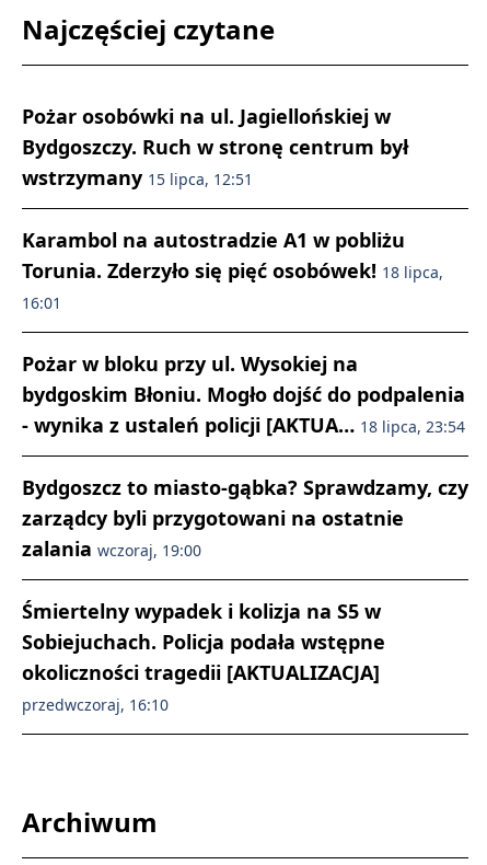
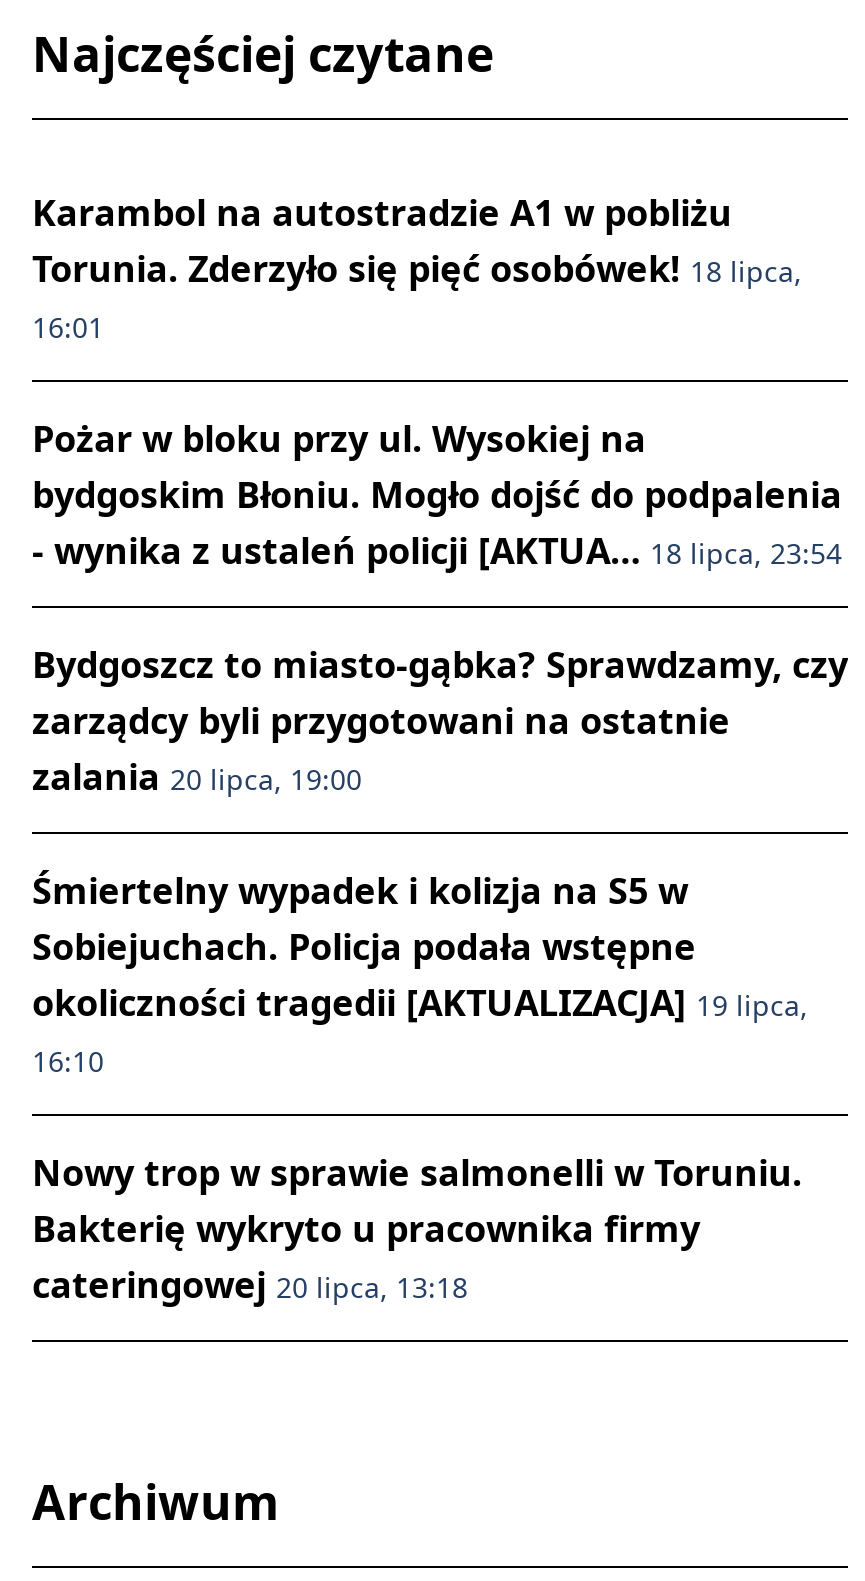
[22,103,408,191] Pożar osobówki na ul. Jagiellońskiej w | Bydgoszczy. Ruch w stronę centrum był | wstrzymany 15 lipca, 12:51 -> none
moved [22,227,468,531] -> [32,188,848,744]: Karambol na autostradzie A1 w pobliżu | Torunia. Zderzyło się pięć osobówek! 18 lipca, | 16:01 | Pożar w bloku przy ul. Wysokiej na | bydgoskim Błoniu. Mogło dojść do podpalenia | - wynika z ustaleń policji [AKTUA… 18 lipca, 23:54 | Bydgoszcz to miasto-gąbka? Sprawdzamy, czy | zarządcy byli przygotowani na ostatnie
[22,535,201,562] zalania wczoraj, 19:00 -> [32,752,362,800] zalania 20 lipca, 19:00
moved [22,598,385,655] -> [32,866,696,970]: Śmiertelny wypadek i kolizja na S5 w | Sobiejuchach. Policja podała wstępne
[22,659,380,715] okoliczności tragedii [AKTUALIZACJA] | przedwczoraj, 16:10 -> [32,978,808,1308] okoliczności tragedii [AKTUALIZACJA] 19 lipca, | 16:10 | Nowy trop w sprawie salmonelli w Toruniu. | Bakterię wykryto u pracownika firmy | cateringowej 20 lipca, 13:18

